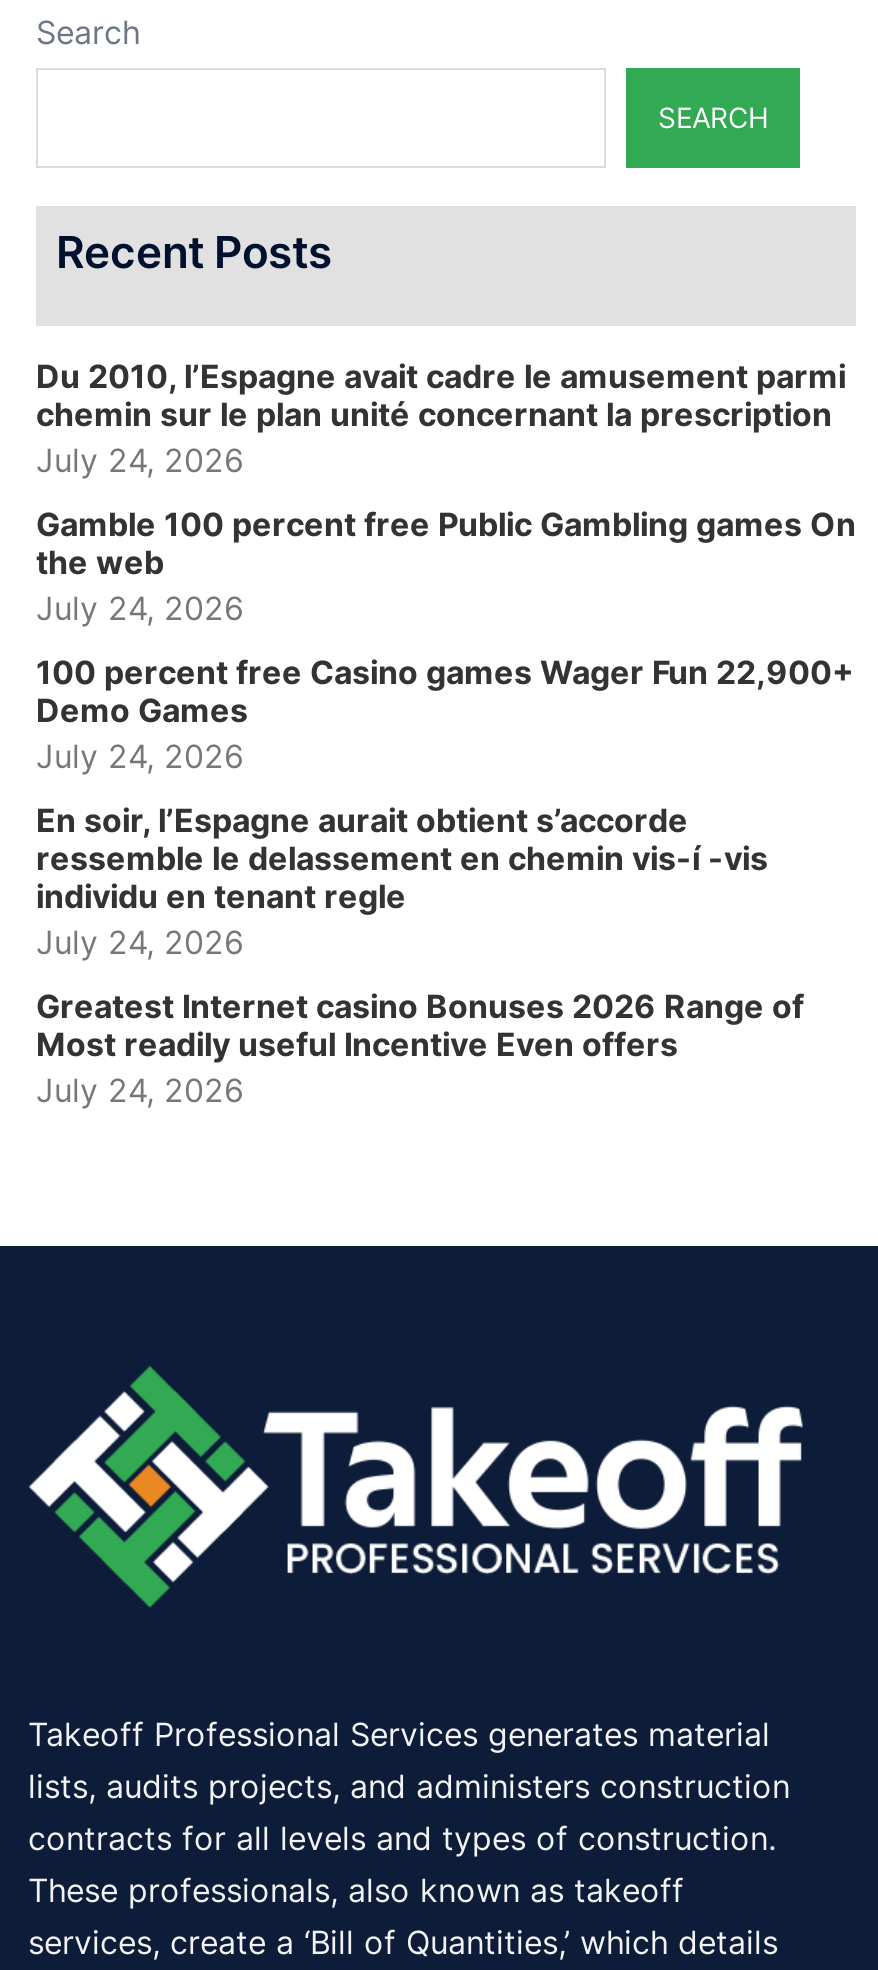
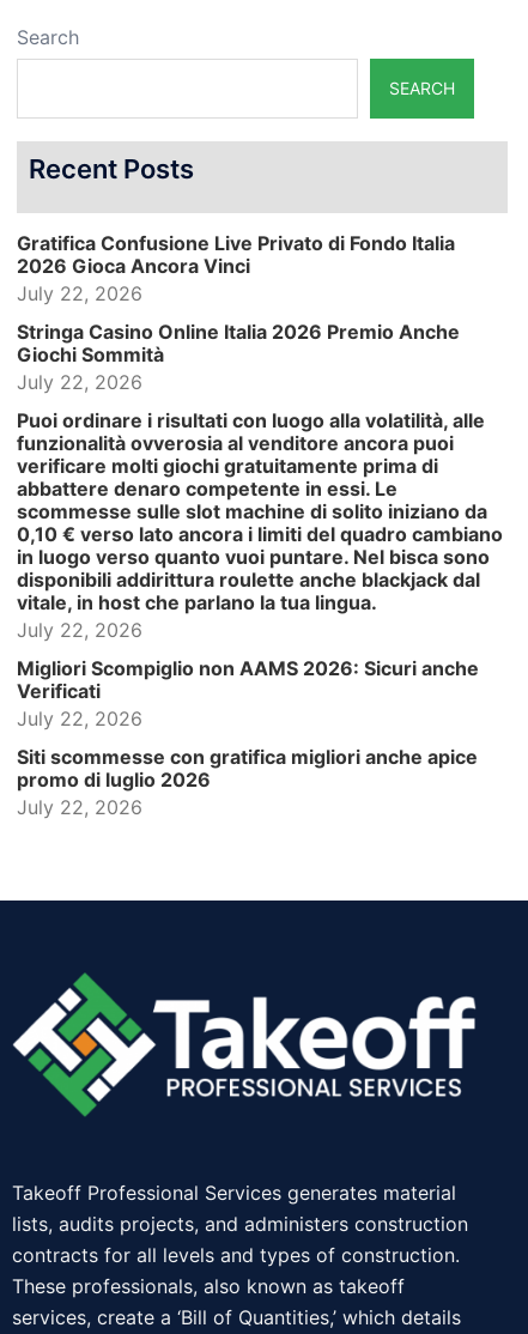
[36,356,846,480] Du 2010, l’Espagne avait cadre le amusement parmi | chemin sur le plan unité concernant la prescription | July 24, 2026 -> [17,231,455,305] Gratifica Confusione Live Privato di Fondo Italia | 2026 Gioca Ancora Vinci | July 22, 2026
[36,504,856,628] Gamble 100 percent free Public Gambling games On | the web | July 24, 2026 -> [17,320,460,394] Stringa Casino Online Italia 2026 Premio Anche | Giochi Sommità | July 22, 2026
[36,652,854,776] 100 percent free Casino games Wager Fun 22,900+ | Demo Games | July 24, 2026 -> [17,408,503,642] Puoi ordinare i risultati con luogo alla volatilità, alle | funzionalità ovverosia al venditore ancora puoi | verificare molti giochi gratuitamente prima di | abbattere denaro competente in essi. Le | scommesse sulle slot machine di solito iniziano da | 0,10 € verso lato ancora i limiti del quadro cambiano | in luogo verso quanto vuoi puntare. Nel bisca sono | disponibili addirittura roulette anche blackjack dal | vitale, in host che parlano la tua lingua. | July 22, 2026
[36,800,768,962] En soir, l’Espagne aurait obtient s’accorde | ressemble le delassement en chemin vis-í -vis | individu en tenant regle | July 24, 2026 -> [17,656,479,730] Migliori Scompiglio non AAMS 2026: Sicuri anche | Verificati | July 22, 2026
[36,986,804,1110] Greatest Internet casino Bonuses 2026 Range of | Most readily useful Incentive Even offers | July 24, 2026 -> [17,745,478,819] Siti scommesse con gratifica migliori anche apice | promo di luglio 2026 | July 22, 2026

